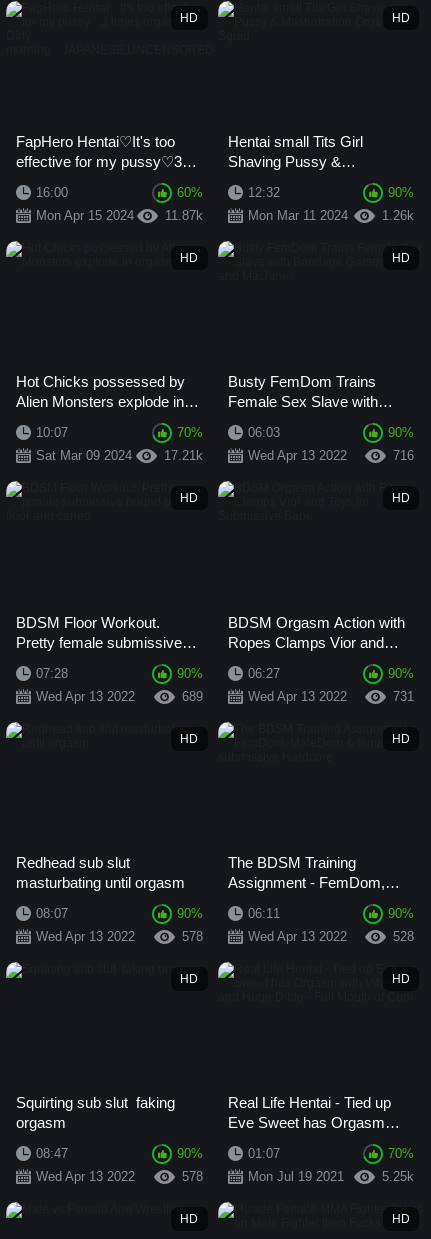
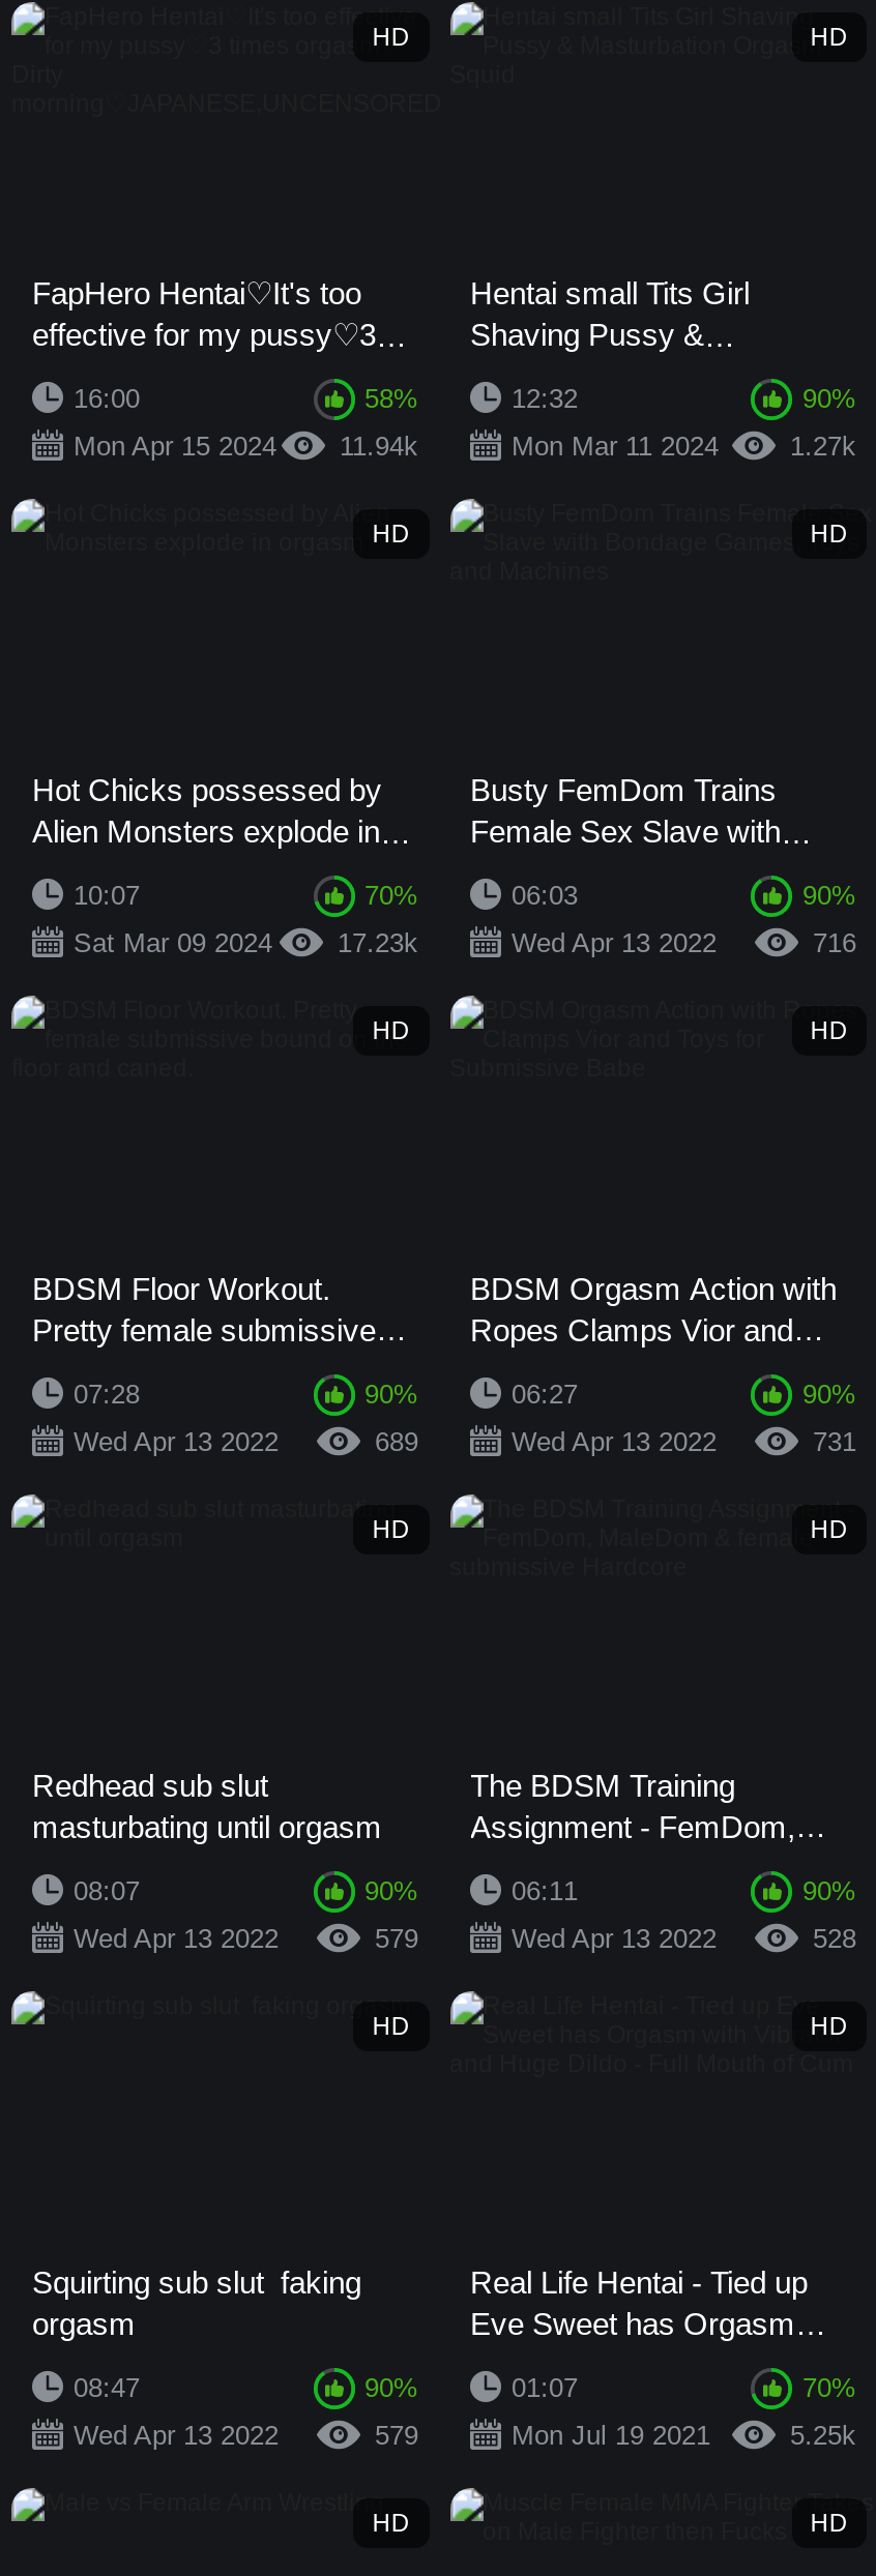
[176,185,202,200] 60% -> [364,383,418,414] 58%
[164,208,202,223] 11.87k -> [340,431,418,462] 11.94k
[382,208,414,223] 1.26k -> [790,431,856,462] 1.27k
[163,448,202,463] 17.21k -> [338,928,418,959] 17.23k
[181,929,202,944] 578 -> [375,1922,418,1953] 579
[181,1169,202,1184] 578 -> [375,2420,418,2451] 579

